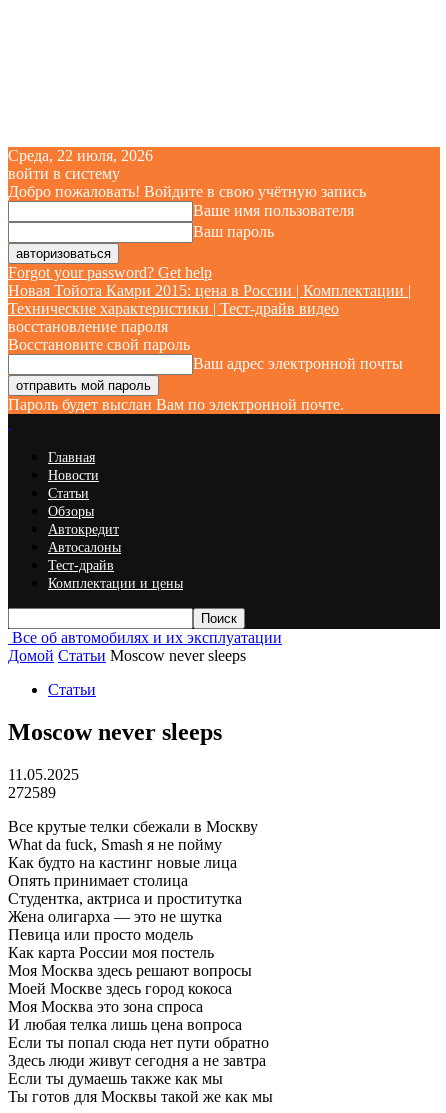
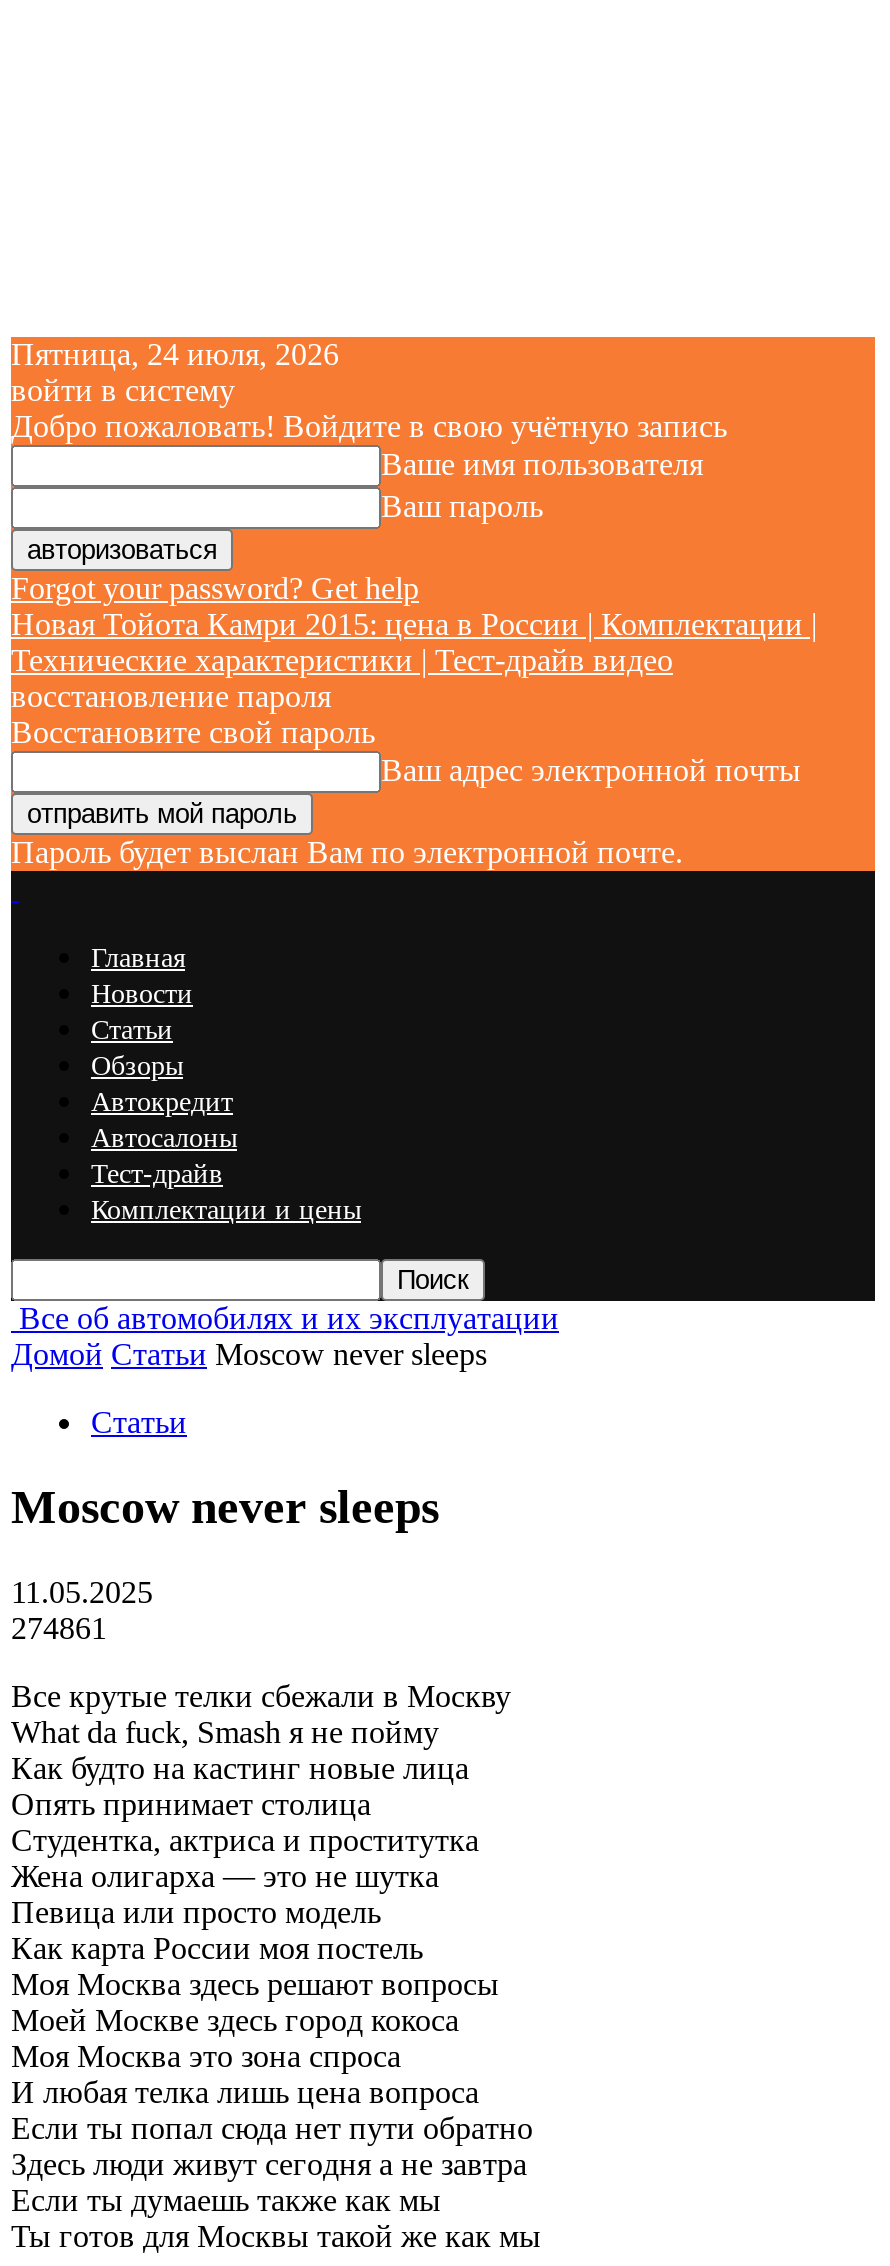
[8,147,153,164] Среда, 22 июля, 2026 -> [11,337,339,371] Пятница, 24 июля, 2026
[8,784,56,801] 272589 -> [11,1611,107,1645] 274861

